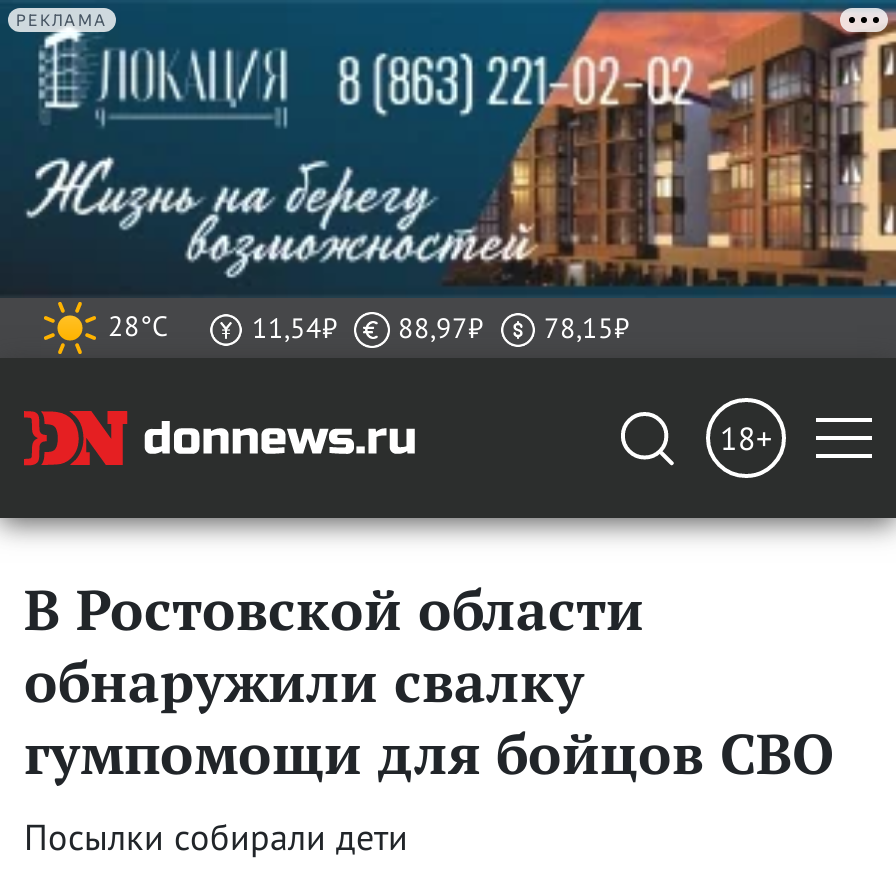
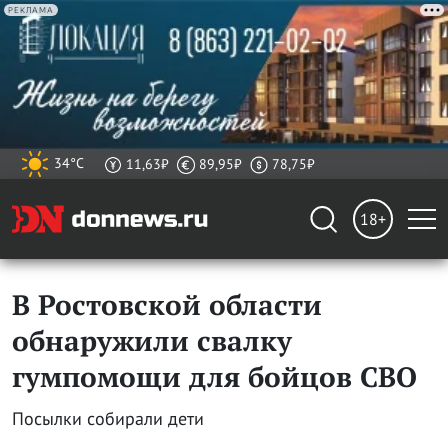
[108,309,630,346] 28°C | 11,54₽ | 88,97₽ | 78,15₽ -> [54,154,315,173] 34°C | 11,63₽ | 89,95₽ | 78,75₽

